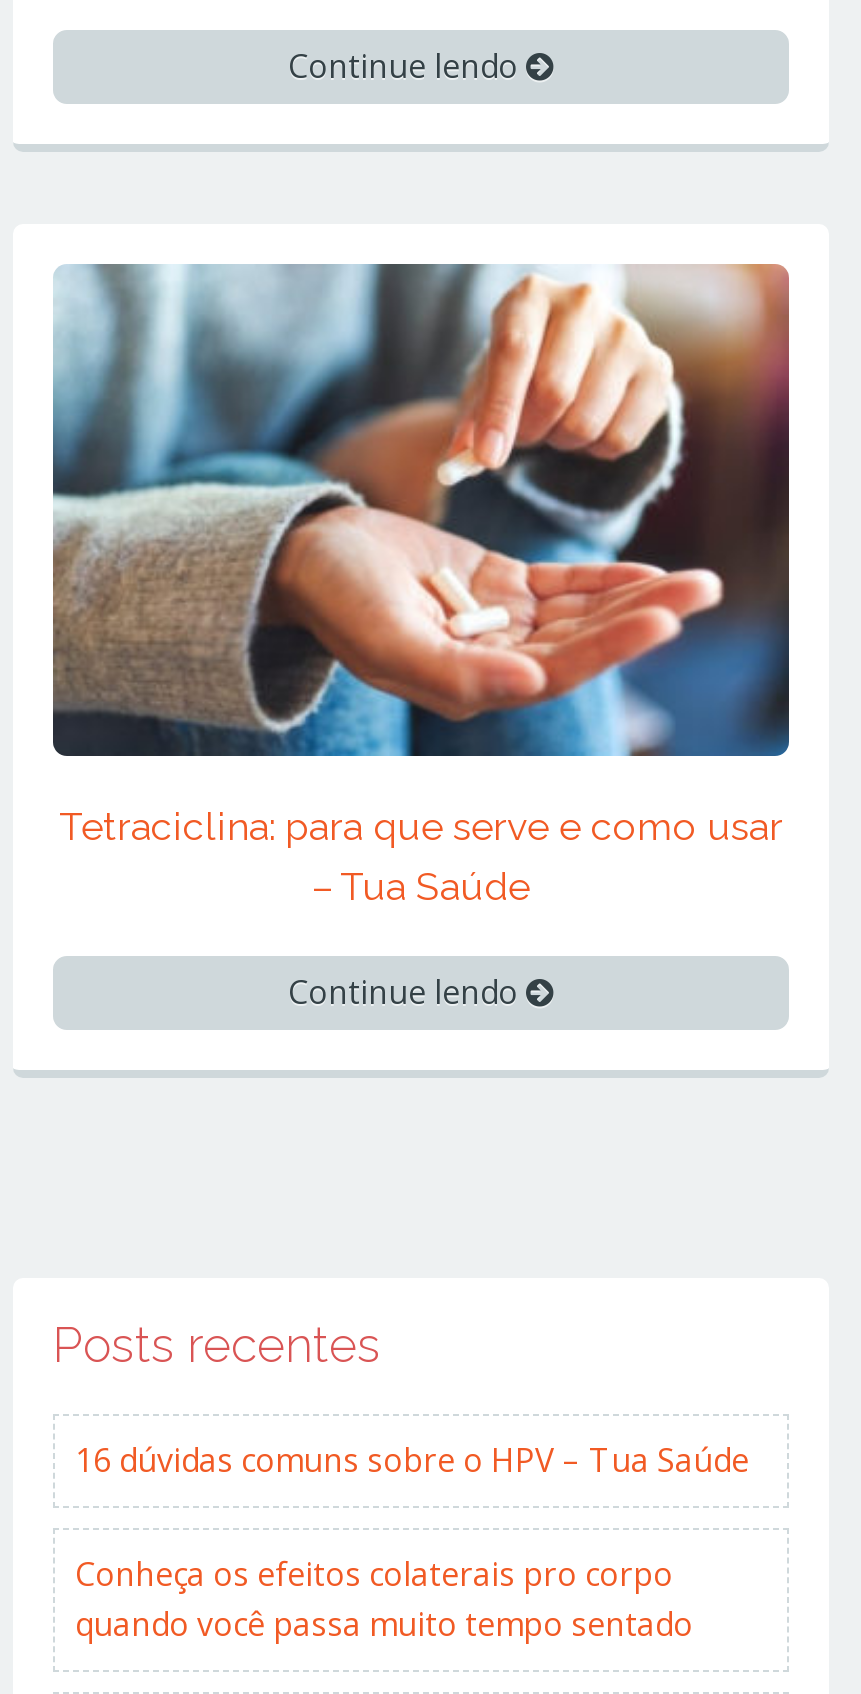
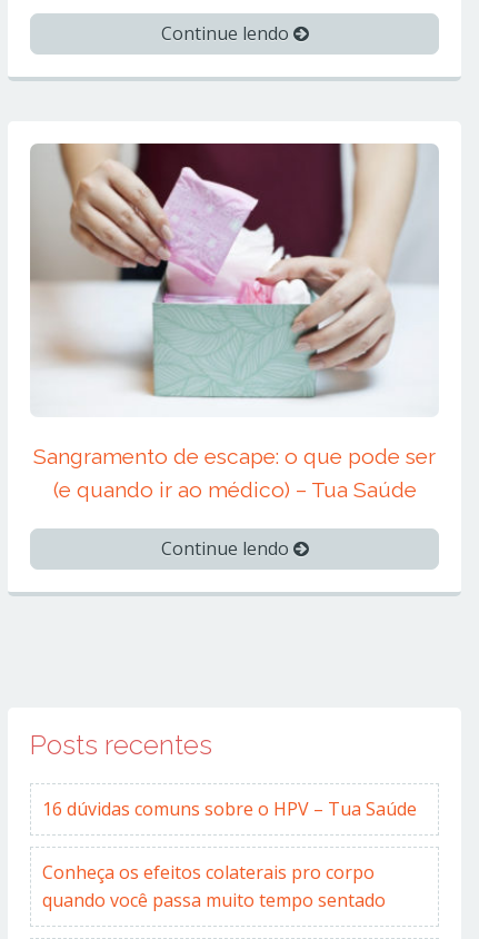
[51,262,791,908] [image] | Tetraciclina: para que serve e como usar | – Tua Saúde -> [30,142,439,502] [image] | Sangramento de escape: o que pode ser | (e quando ir ao médico) – Tua Saúde

